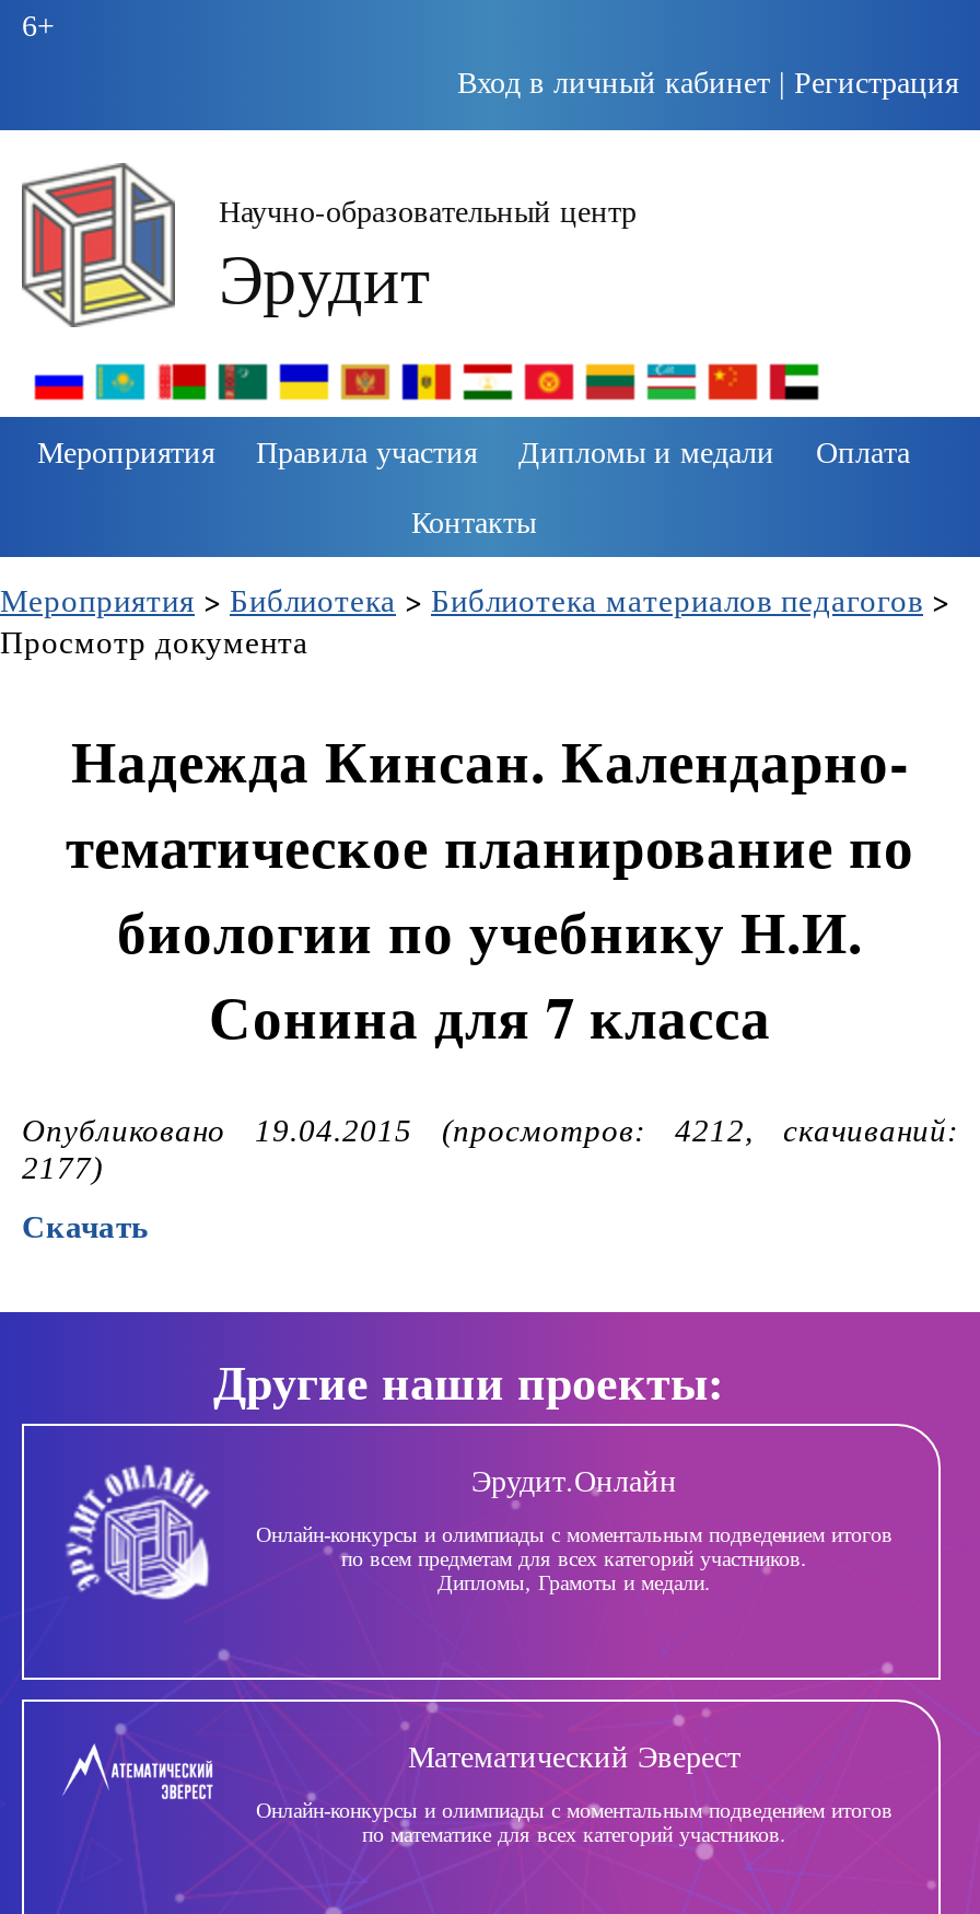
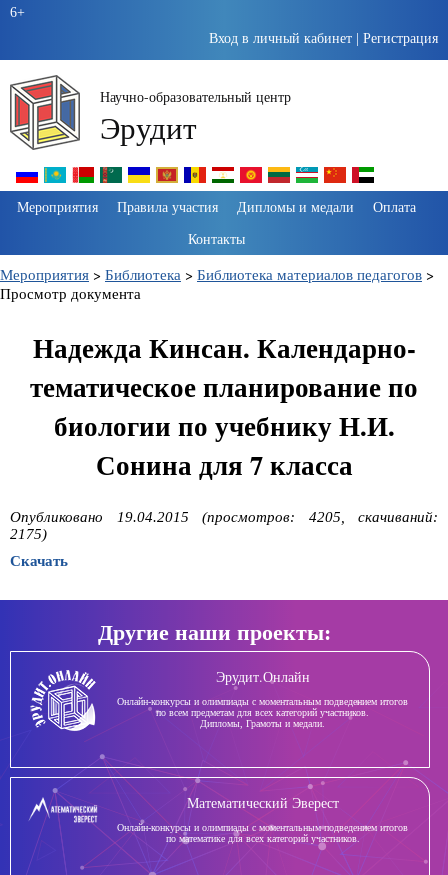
[22,1113,958,1148] Опубликовано 19.04.2015 (просмотров: 4212, скачиваний: -> [10,509,438,525] Опубликовано 19.04.2015 (просмотров: 4205, скачиваний:
[22,1150,103,1185] 2177) -> [10,526,47,542] 2175)

